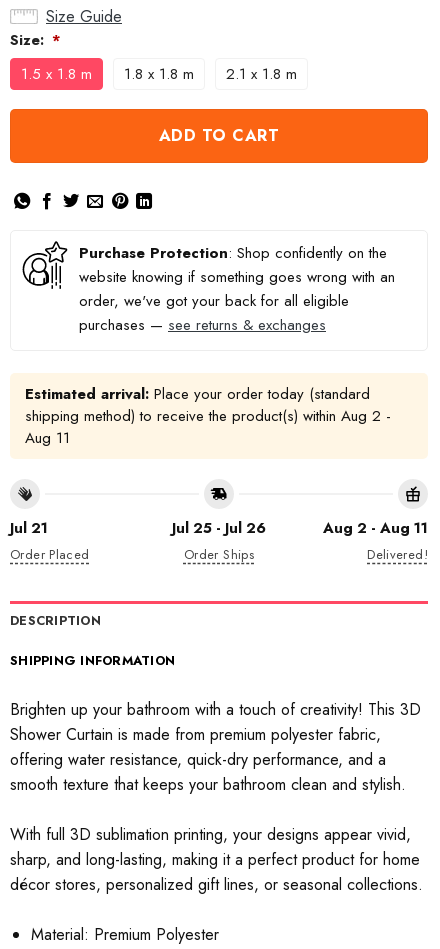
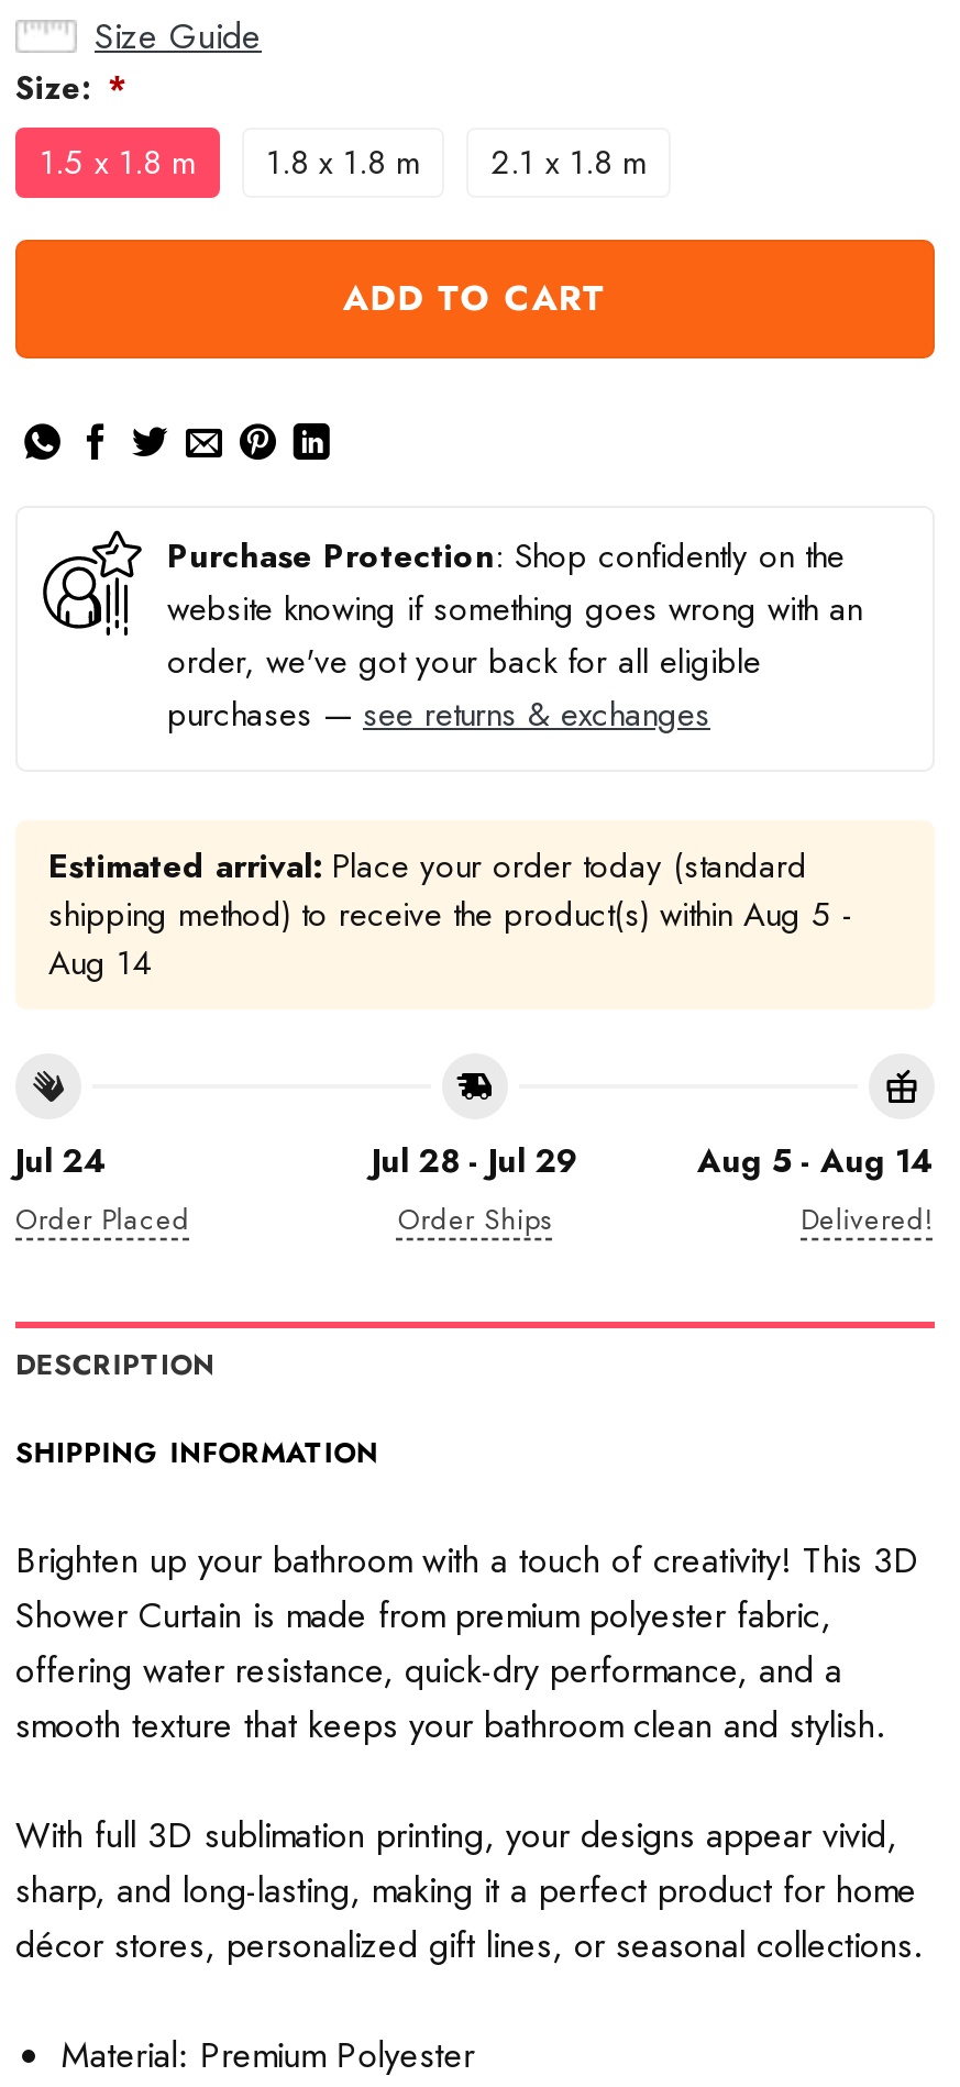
[25,405,391,427] shipping method) to receive the product(s) within Aug 2 - -> [48,890,853,939] shipping method) to receive the product(s) within Aug 5 -
[25,427,70,449] Aug 11 -> [48,939,152,987] Aug 14
[10,517,48,538] Jul 21 -> [15,1137,108,1184] Jul 24
[172,517,266,538] Jul 25 - Jul 26 -> [372,1137,578,1184] Jul 28 - Jul 29
[323,517,428,538] Aug 2 - Aug 11 -> [697,1137,935,1184] Aug 5 - Aug 14

